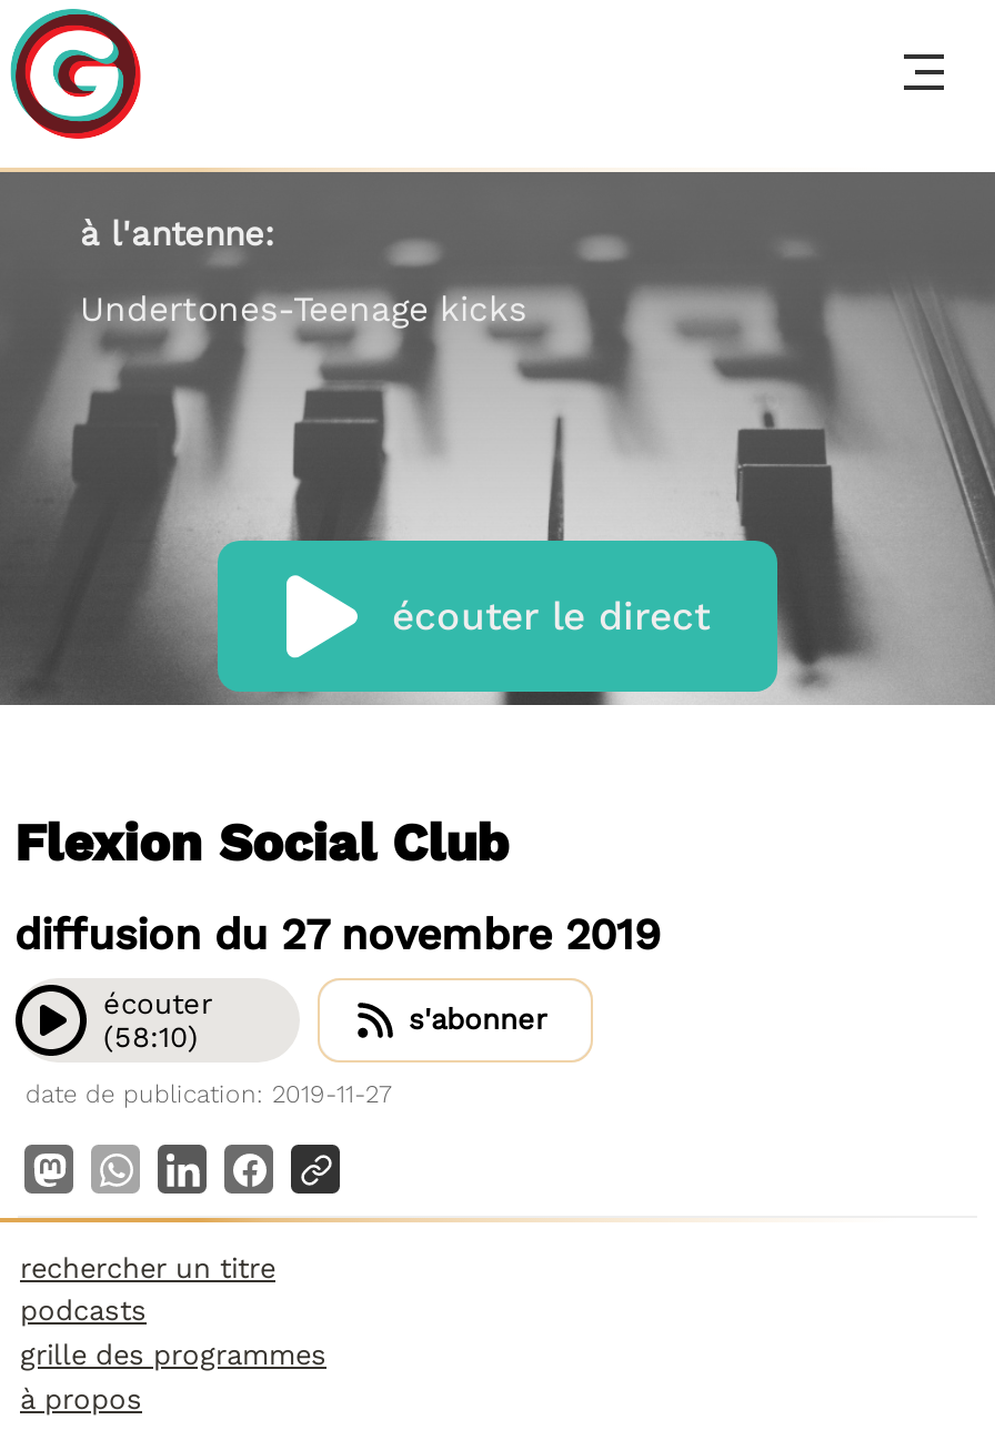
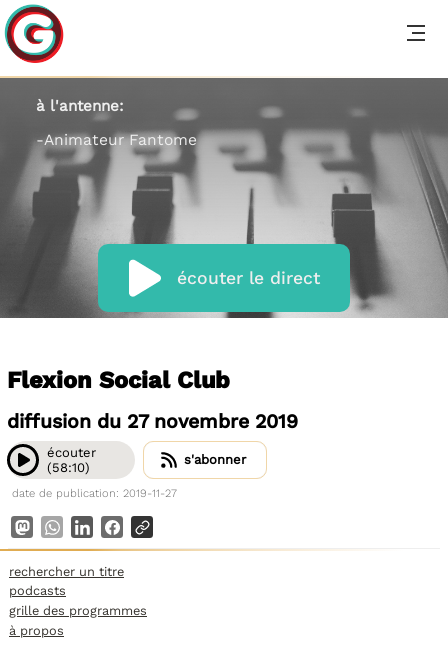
[80,288,526,331] Undertones-Teenage kicks -> [36,130,197,149] -Animateur Fantome

